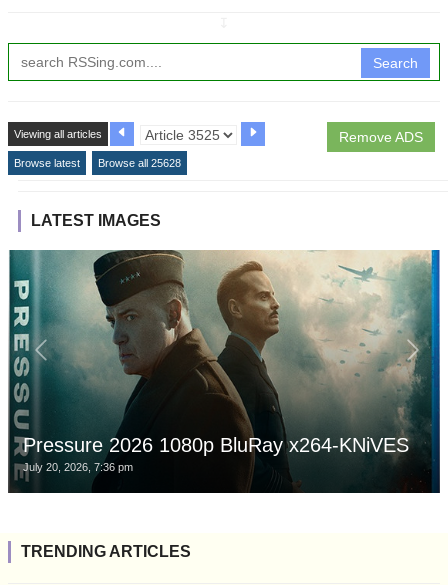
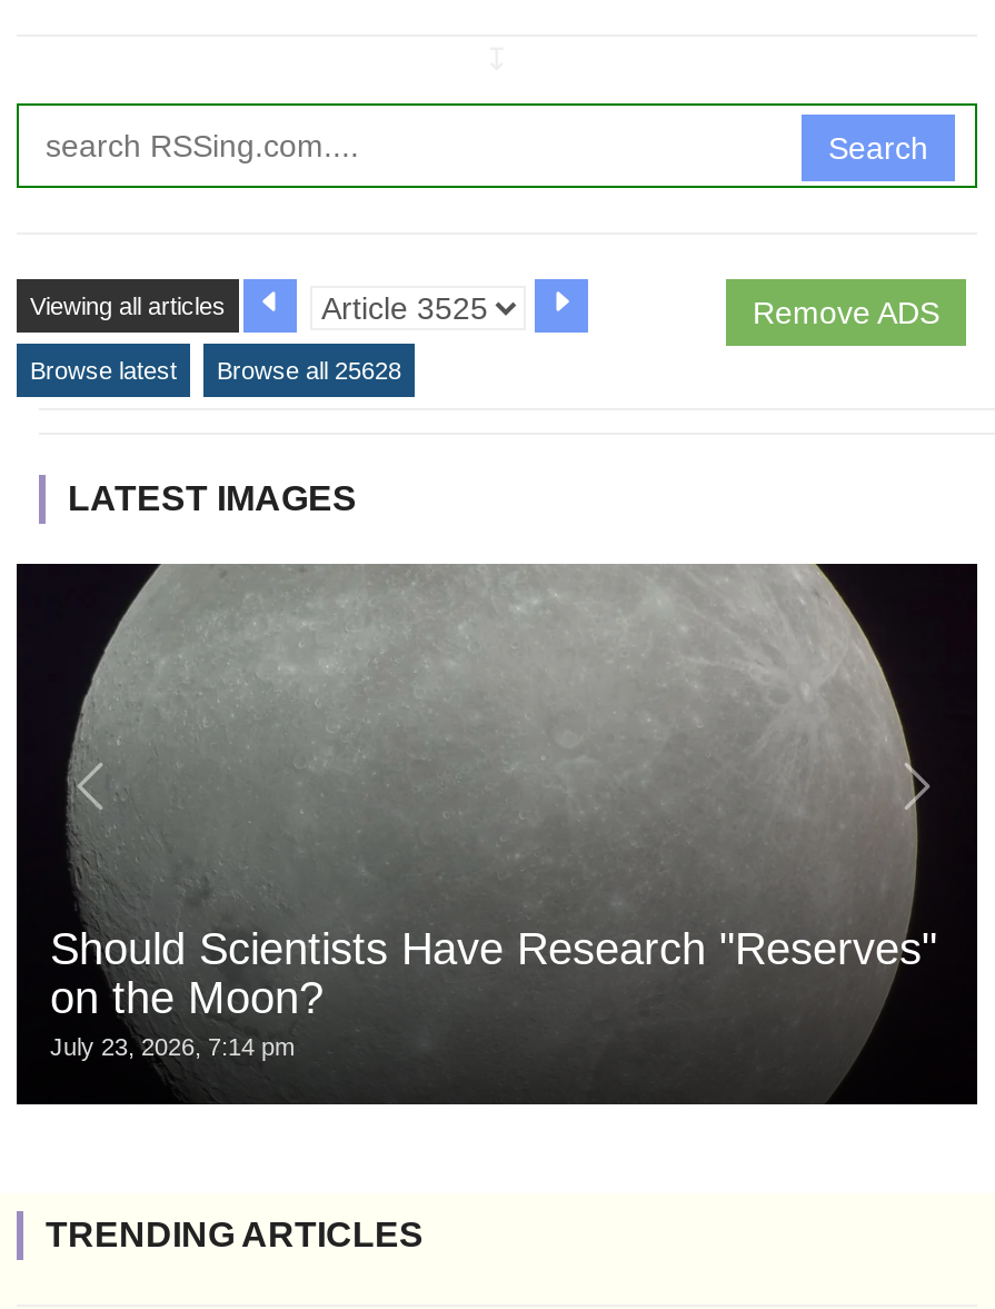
[7,249,441,493] [image] | Pressure 2026 1080p BluRay x264-KNiVES | July 20, 2026, 7:36 pm -> [14,562,979,1104] [image] | Should Scientists Have Research "Reserves" | on the Moon? | July 23, 2026, 7:14 pm

